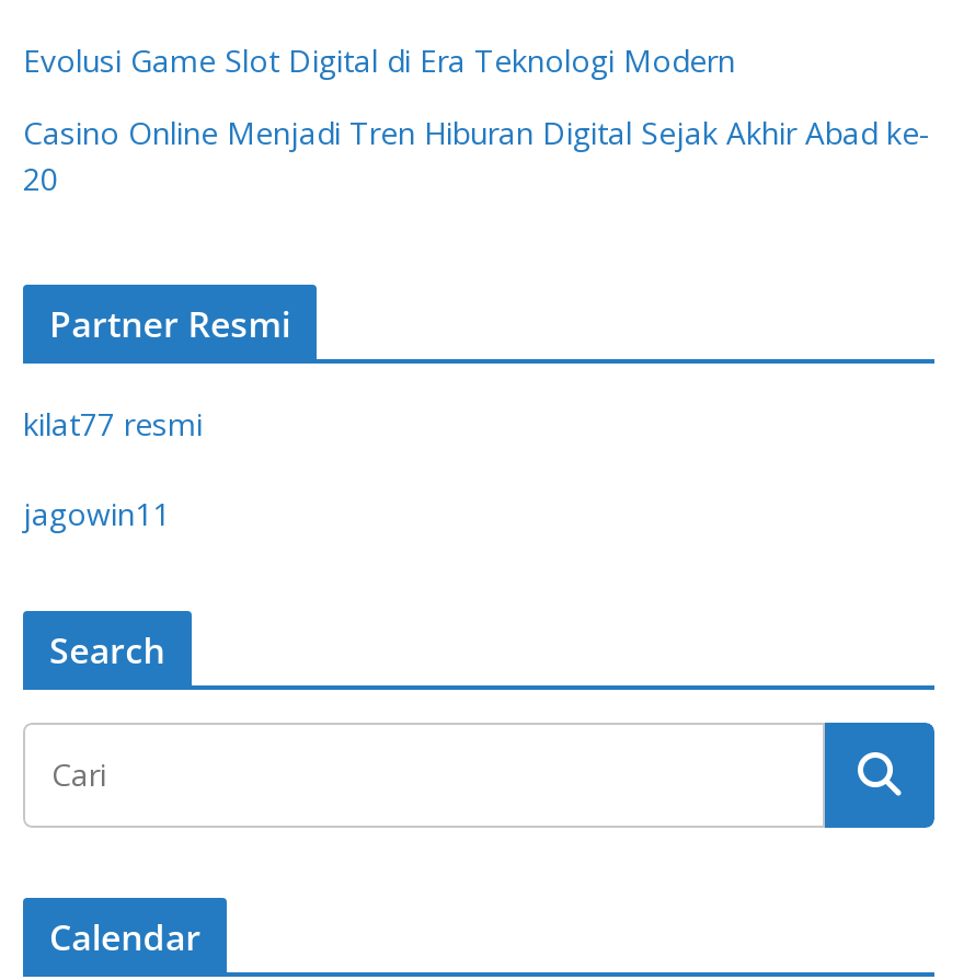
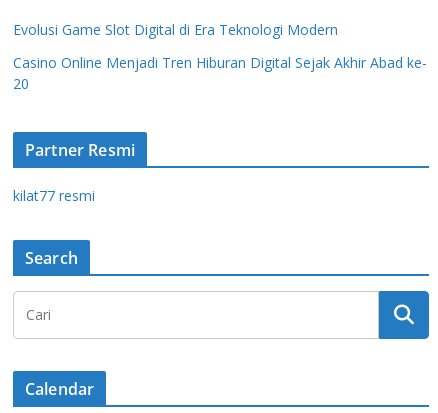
[23,493,170,534] jagowin11 -> none

